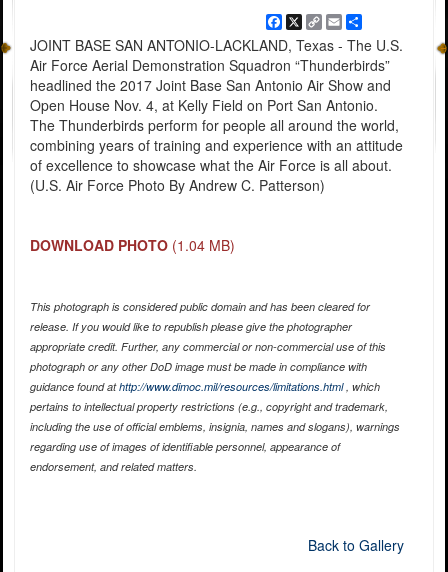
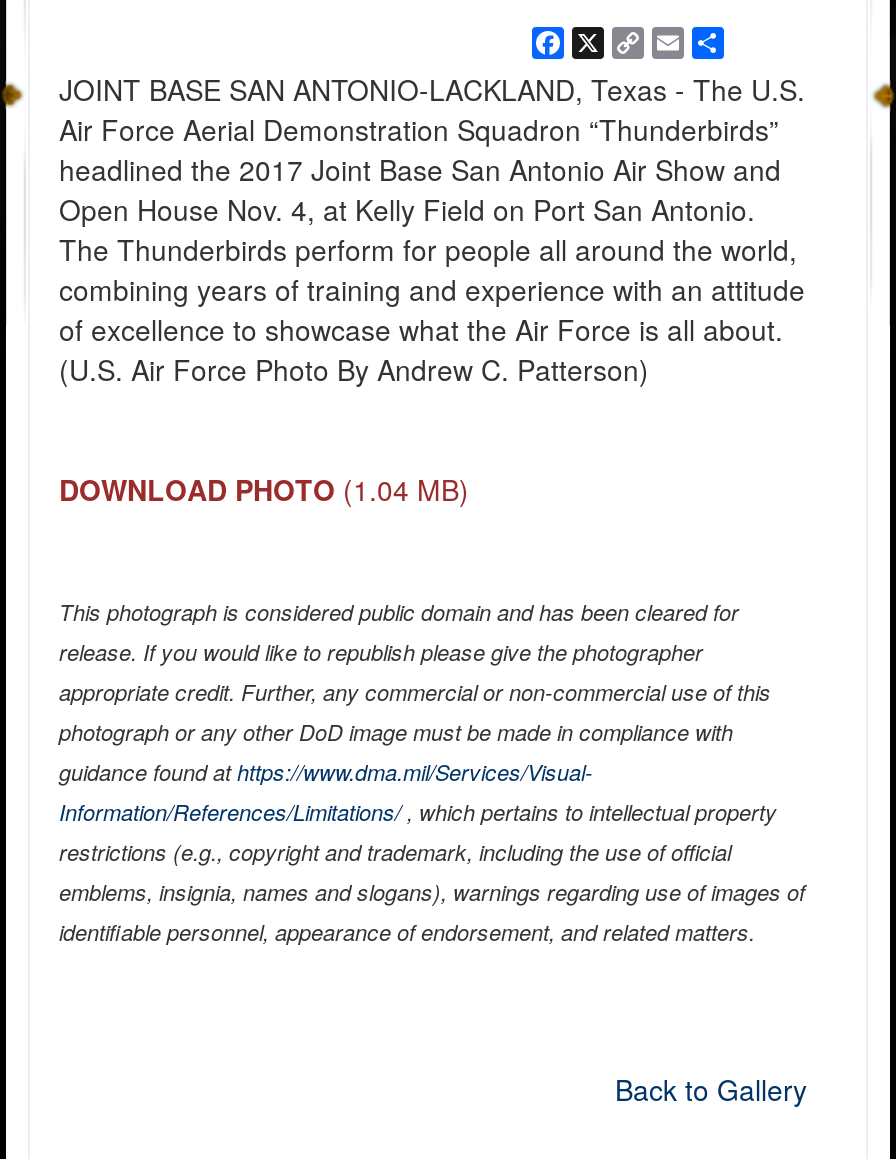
[29,379,399,474] guidance found athttp://www.dimoc.mil/resources/limitations.html, which | pertains to intellectual property restrictions (e.g., copyright and trademark, | including the use of official emblems, insignia, names and slogans), warnings | regarding use of images of identifiable personnel, appearance of | endorsement, and related matters. -> [59,757,805,947] guidance found athttps://www.dma.mil/Services/Visual- | Information/References/Limitations/, which pertains to intellectual property | restrictions (e.g., copyright and trademark, including the use of official | emblems, insignia, names and slogans), warnings regarding use of images of | identifiable personnel, appearance of endorsement, and related matters.

